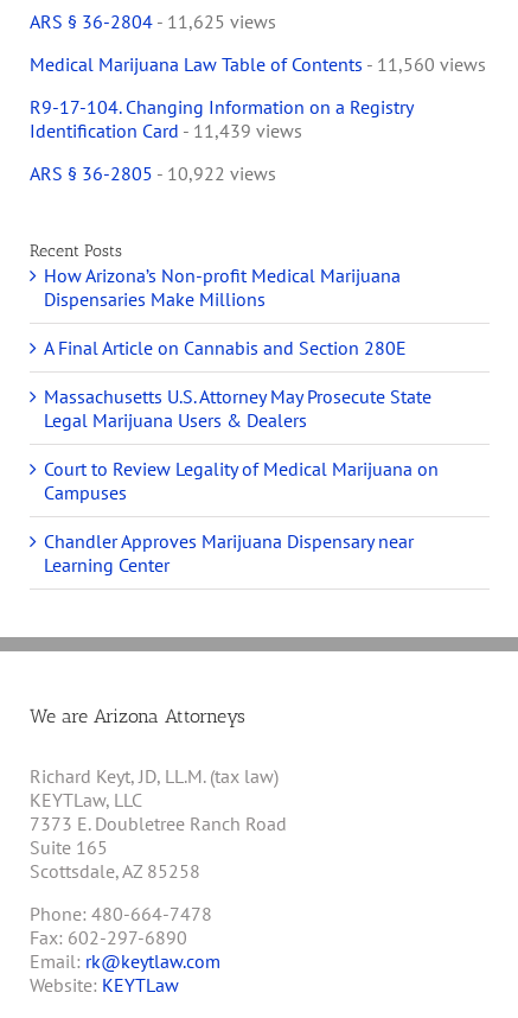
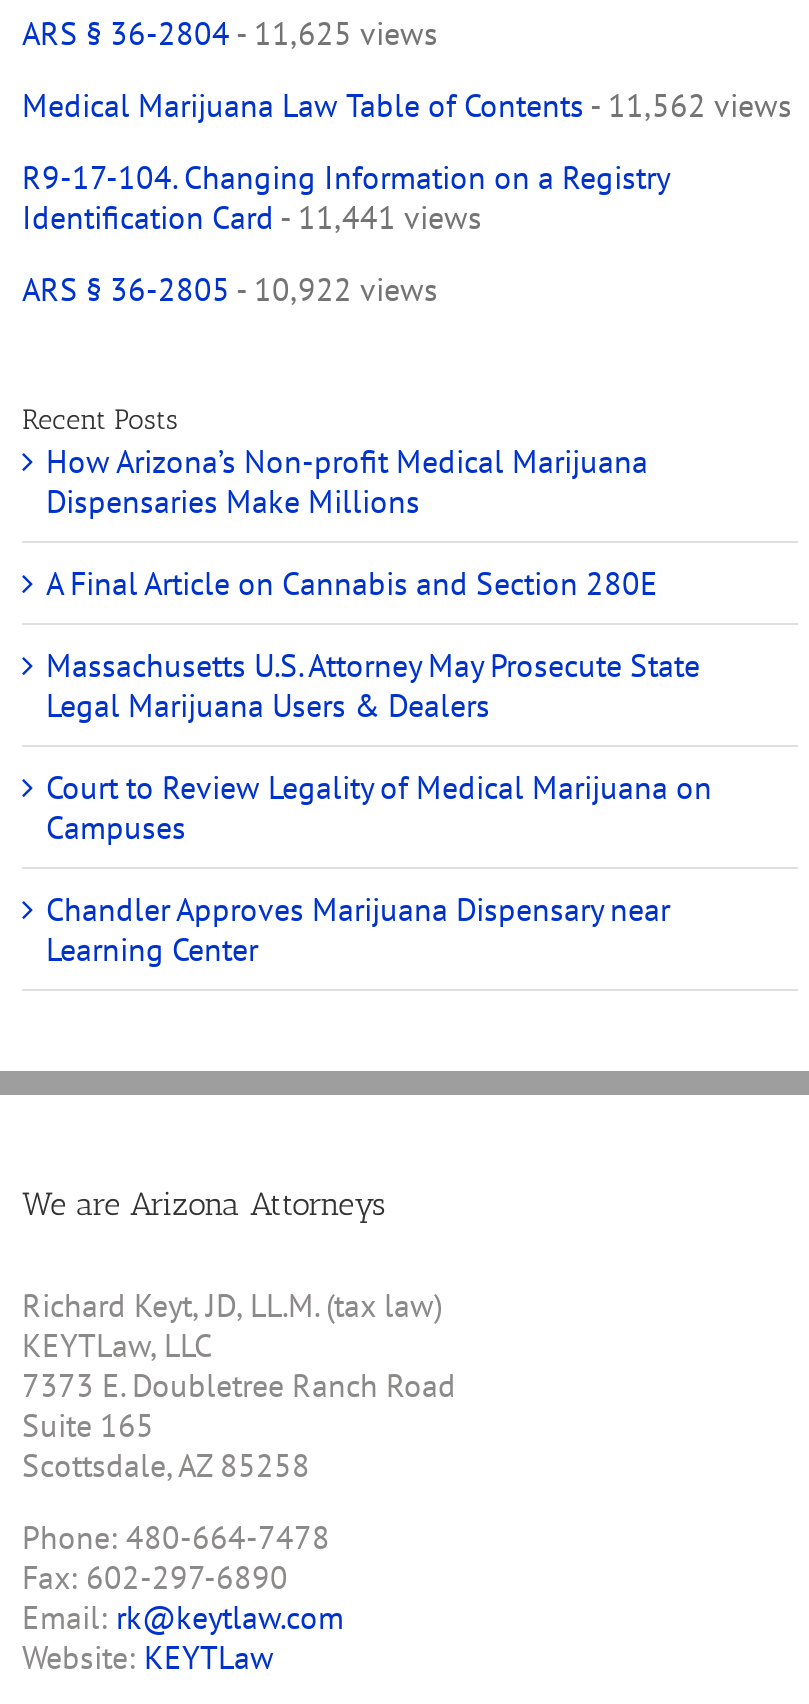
[30,52,486,76] Medical Marijuana Law Table of Contents - 11,560 views -> [22,85,792,125] Medical Marijuana Law Table of Contents - 11,562 views
[30,119,302,143] Identification Card - 11,439 views -> [22,197,482,237] Identification Card - 11,441 views

